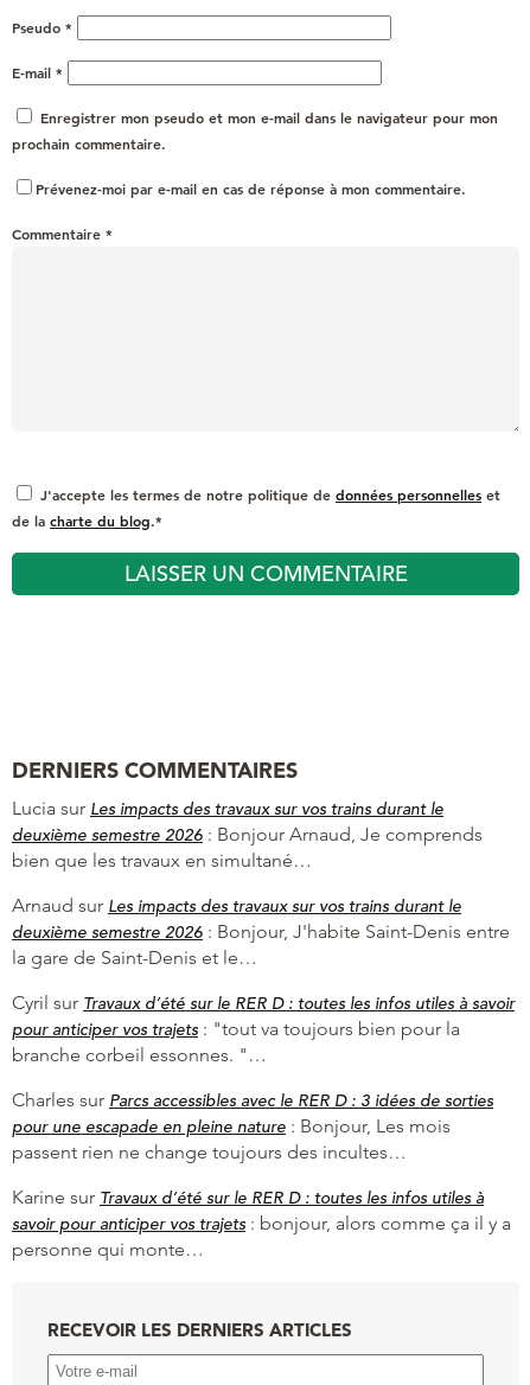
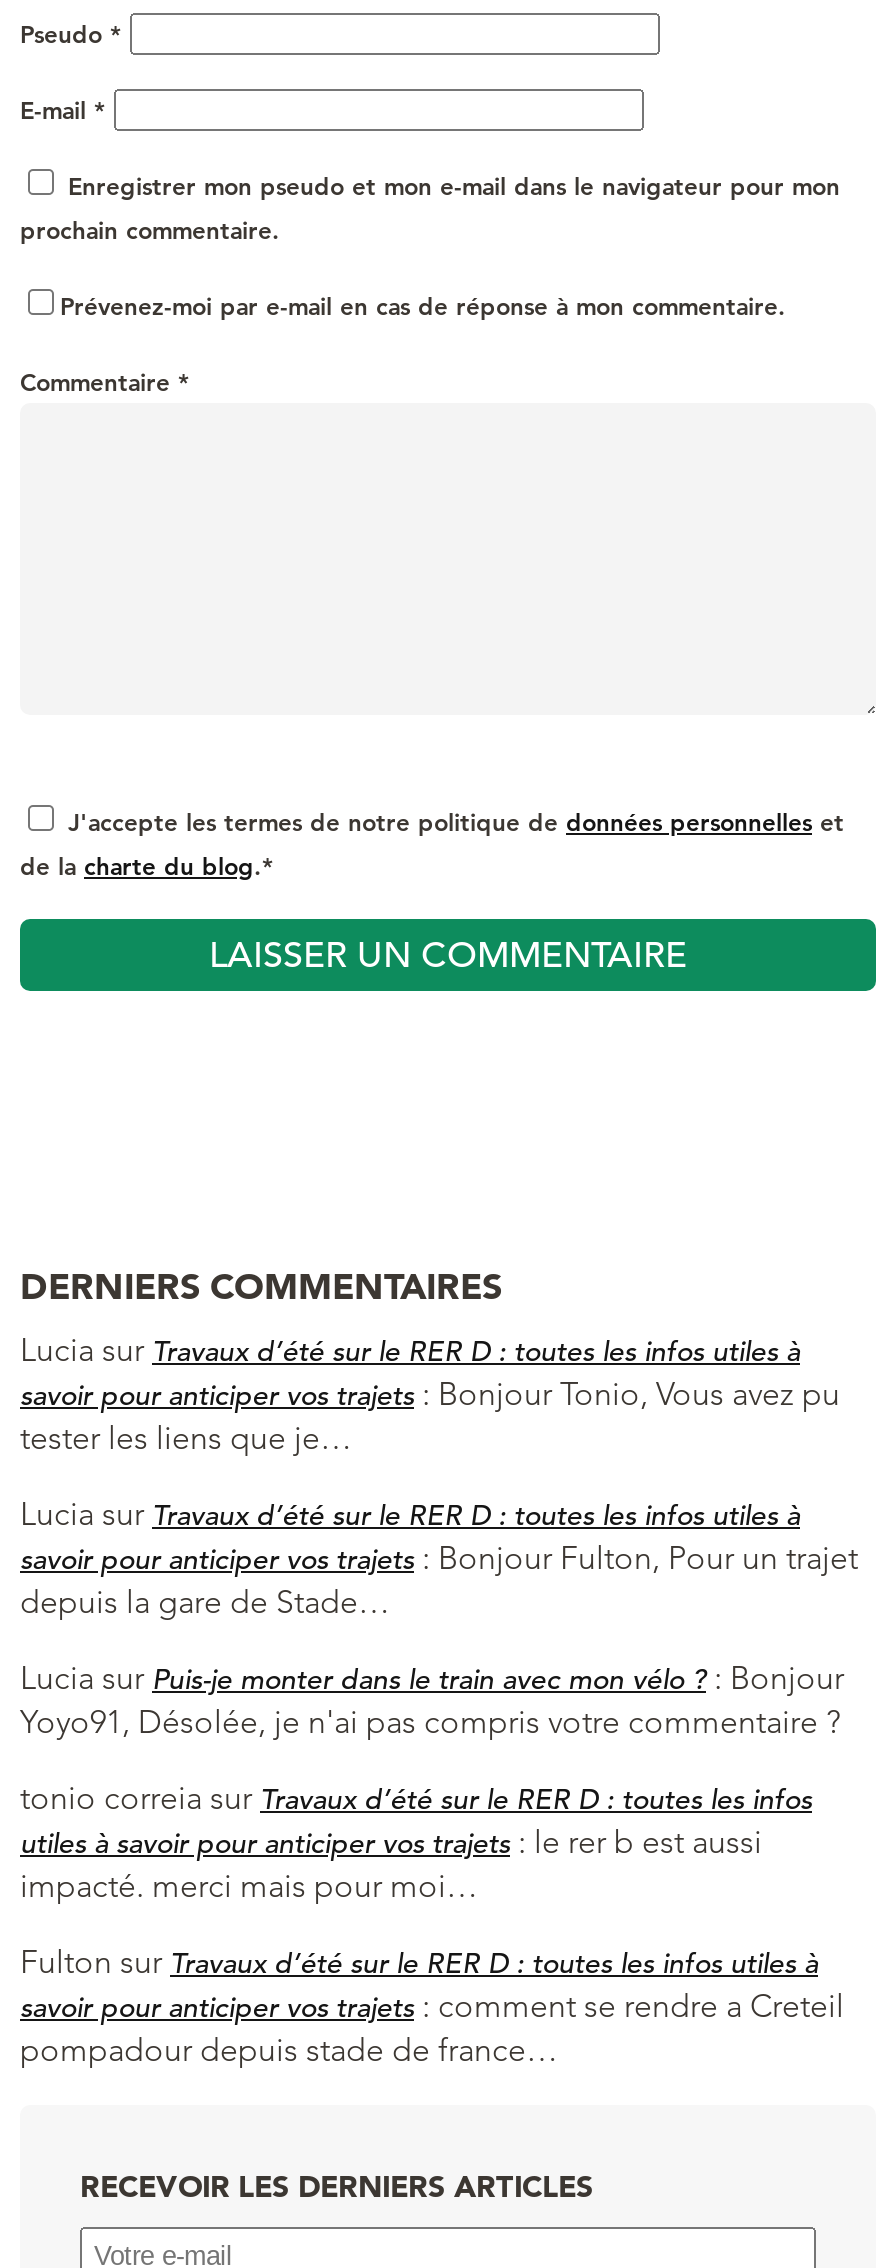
[12,796,483,871] Lucia sur Les impacts des travaux sur vos trains durant le | deuxième semestre 2026: Bonjour Arnaud, Je comprends | bien que les travaux en simultané… -> [20,1330,840,1456] Lucia sur Travaux d’été sur le RER D : toutes les infos utiles à | savoir pour anticiper vos trajets: Bonjour Tonio, Vous avez pu | tester les liens que je…
[12,894,510,968] Arnaud sur Les impacts des travaux sur vos trains durant le | deuxième semestre 2026: Bonjour, J'habite Saint-Denis entre | la gare de Saint-Denis et le… -> [20,1494,858,1620] Lucia sur Travaux d’été sur le RER D : toutes les infos utiles à | savoir pour anticiper vos trajets: Bonjour Fulton, Pour un trajet | depuis la gare de Stade…
[12,991,515,1066] Cyril sur Travaux d’été sur le RER D : toutes les infos utiles à savoir | pour anticiper vos trajets: "tout va toujours bien pour la | branche corbeil essonnes. "… -> [20,1658,844,1740] Lucia sur Puis-je monter dans le train avec mon vélo ?: Bonjour | Yoyo91, Désolée, je n'ai pas compris votre commentaire ?
[12,1088,493,1163] Charles sur Parcs accessibles avec le RER D : 3 idées de sorties | pour une escapade en pleine nature: Bonjour, Les mois | passent rien ne change toujours des incultes… -> [20,1778,812,1904] tonio correia sur Travaux d’été sur le RER D : toutes les infos | utiles à savoir pour anticiper vos trajets: le rer b est aussi | impacté. merci mais pour moi…
[12,1185,511,1260] Karine sur Travaux d’été sur le RER D : toutes les infos utiles à | savoir pour anticiper vos trajets: bonjour, alors comme ça il y a | personne qui monte… -> [20,1942,844,2068] Fulton sur Travaux d’été sur le RER D : toutes les infos utiles à | savoir pour anticiper vos trajets: comment se rendre a Creteil | pompadour depuis stade de france…

